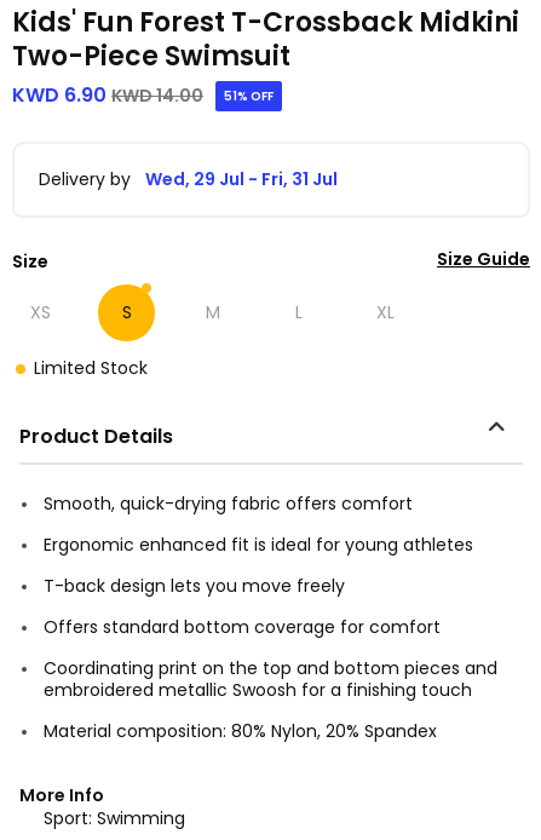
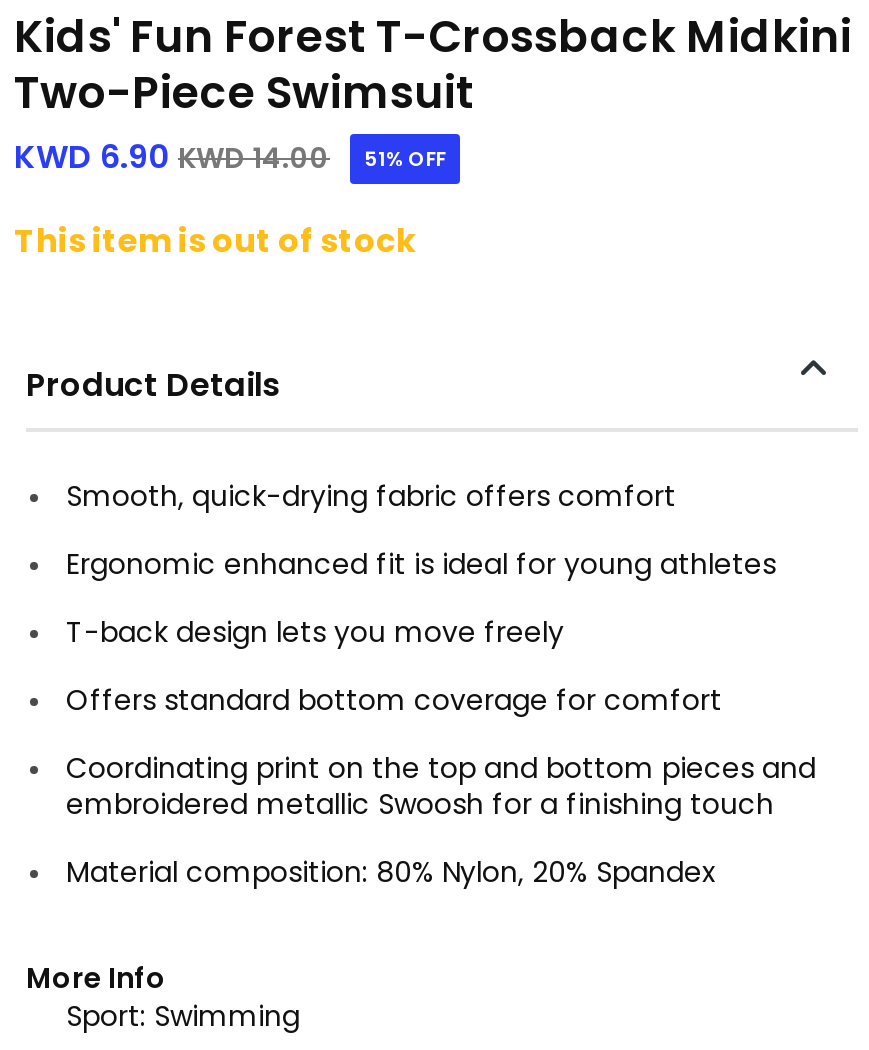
[12,167,530,380] Delivery by Wed, 29 Jul - Fri, 31 Jul | Size | Size Guide | XS | S | M | L | XL | Limited Stock -> [14,218,416,264] This item is out of stock

